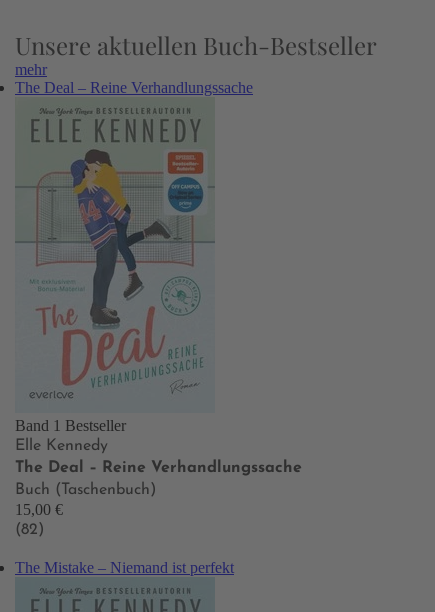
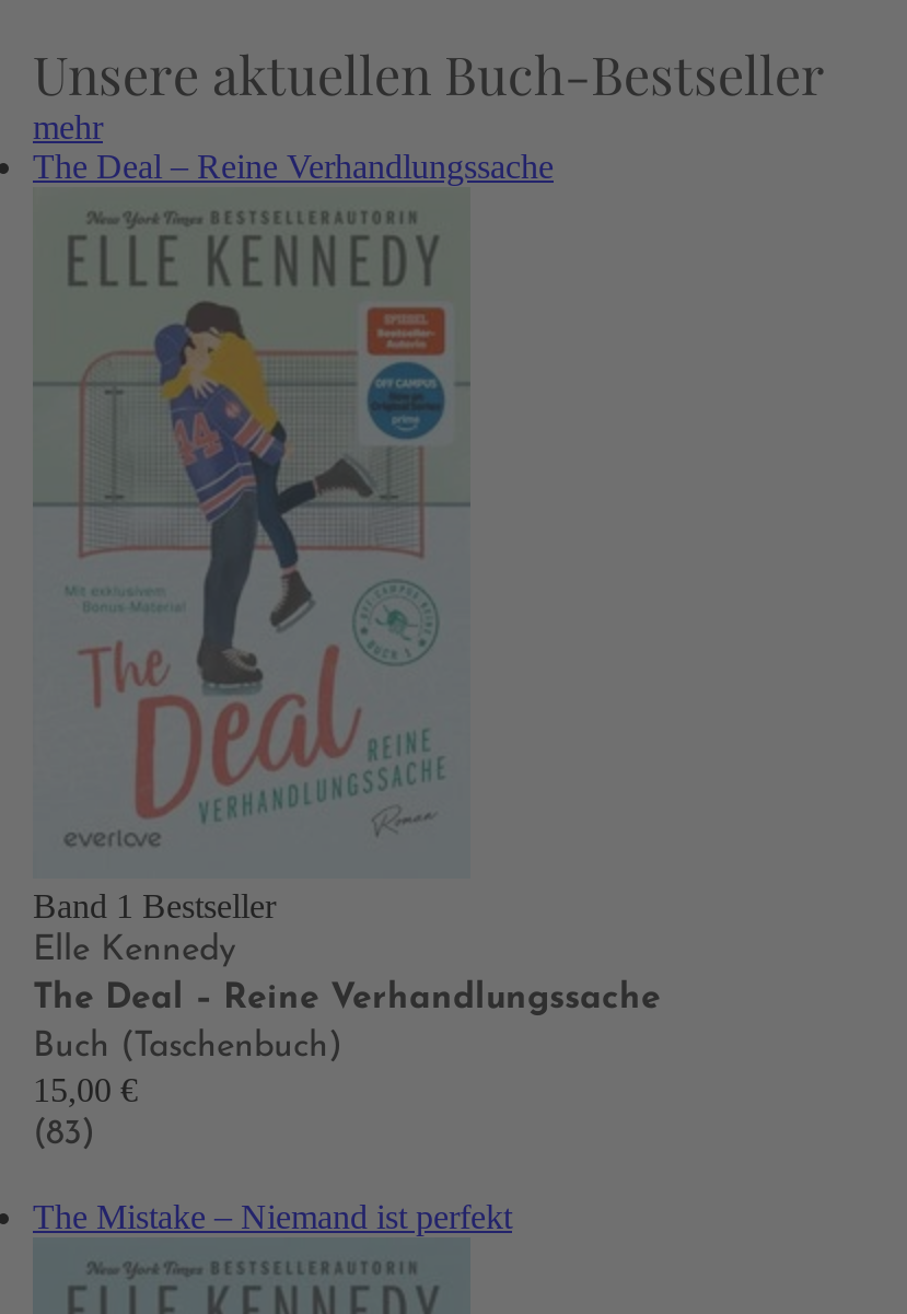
[15,522,44,538] (82) -> [33,1117,94,1152] (83)

